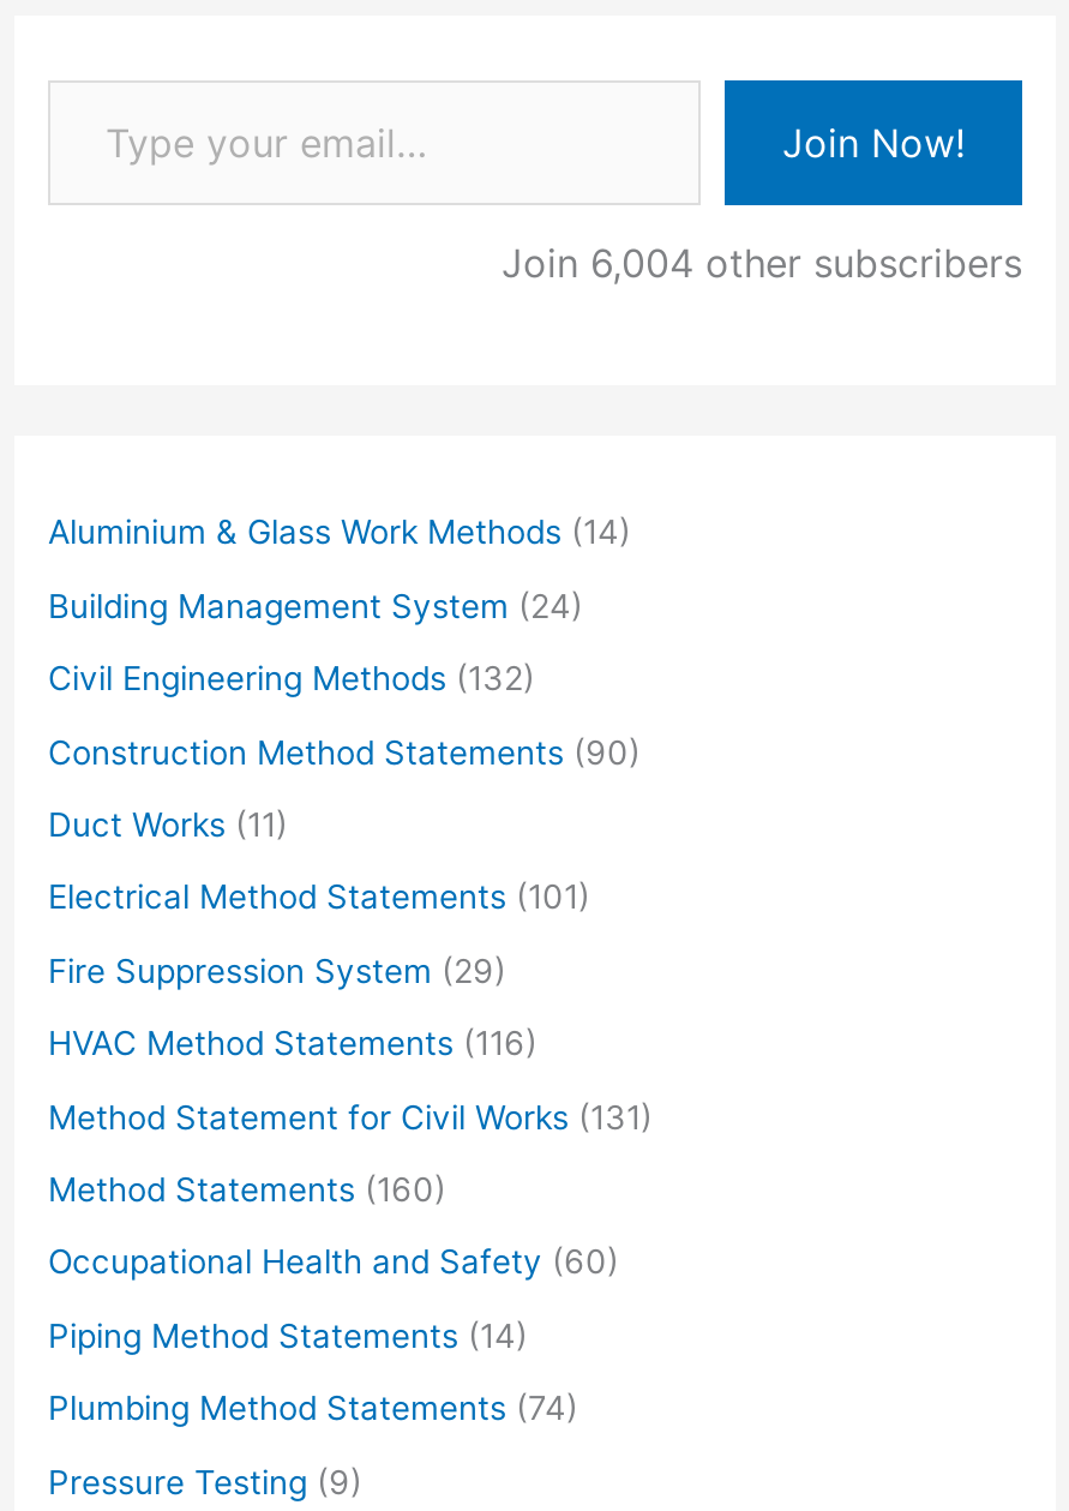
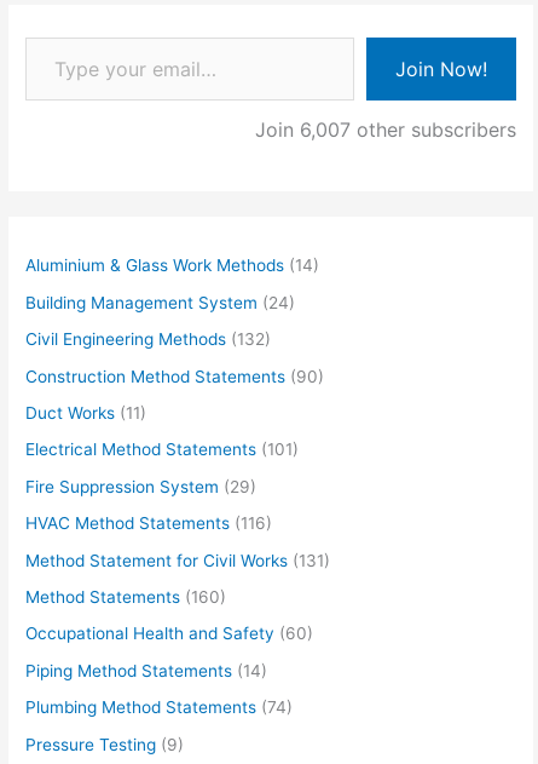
[502,239,1022,287] Join 6,004 other subscribers -> [255,118,516,142] Join 6,007 other subscribers

